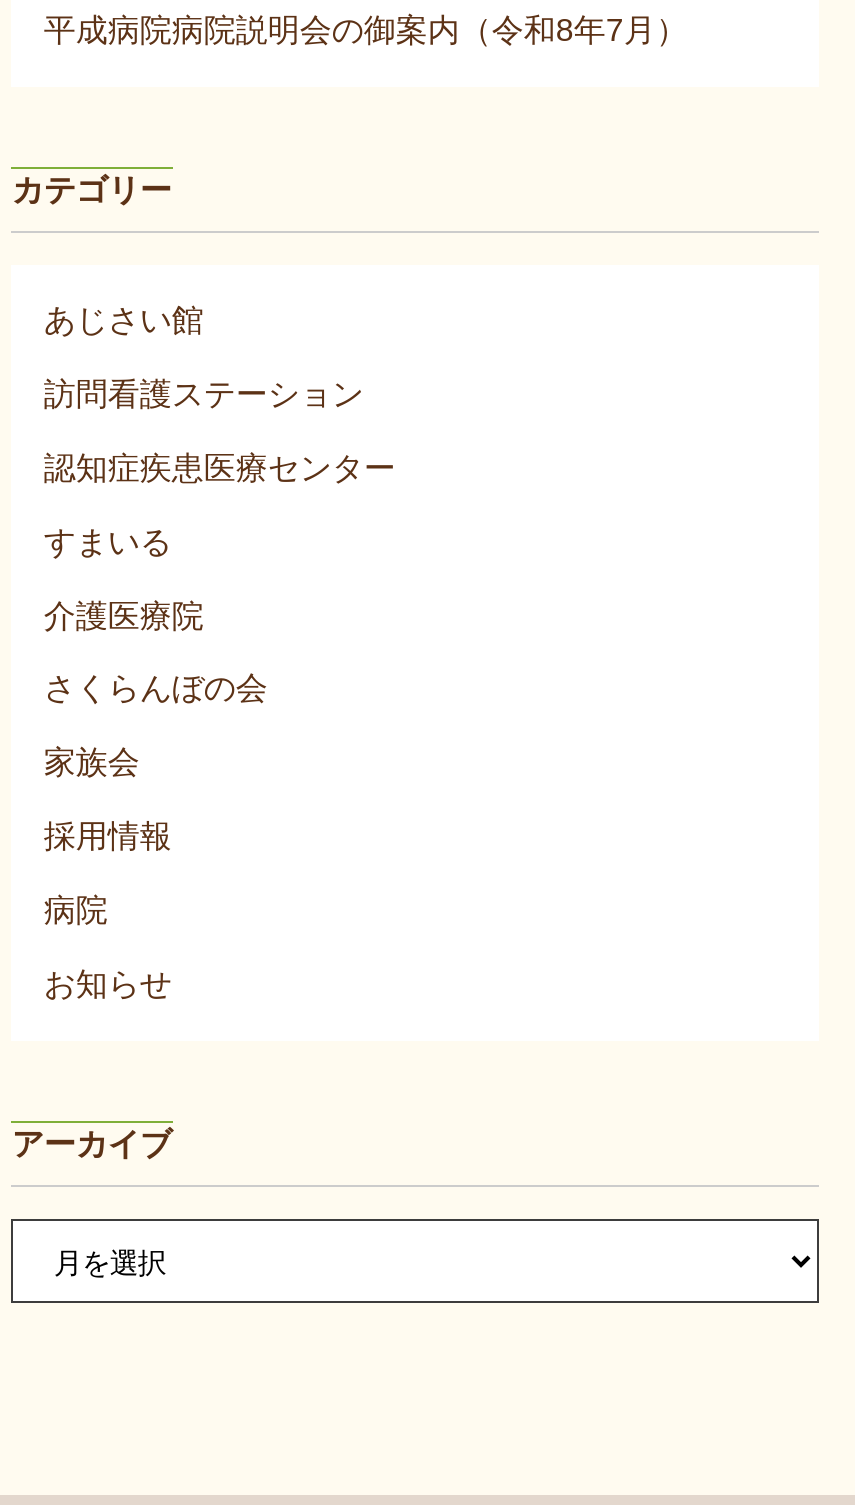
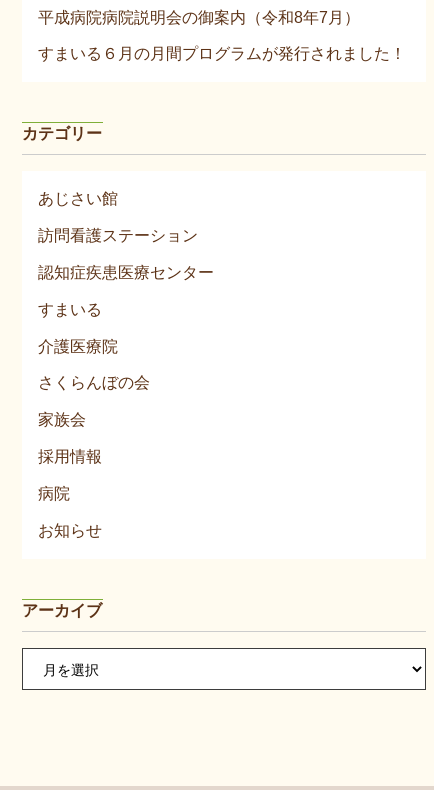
none -> [38,45,406,62] すまいる６月の月間プログラムが発行されました！

